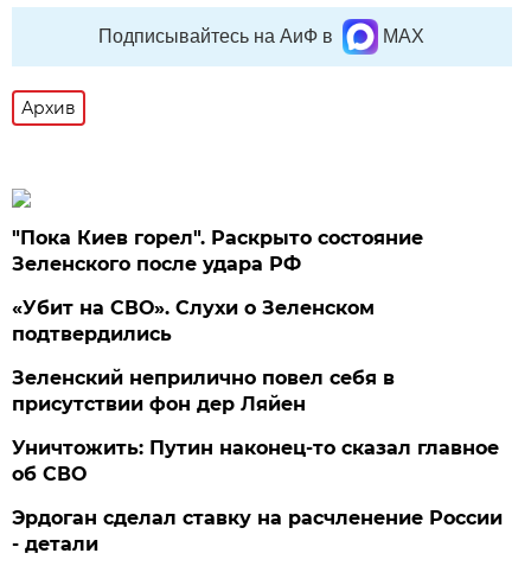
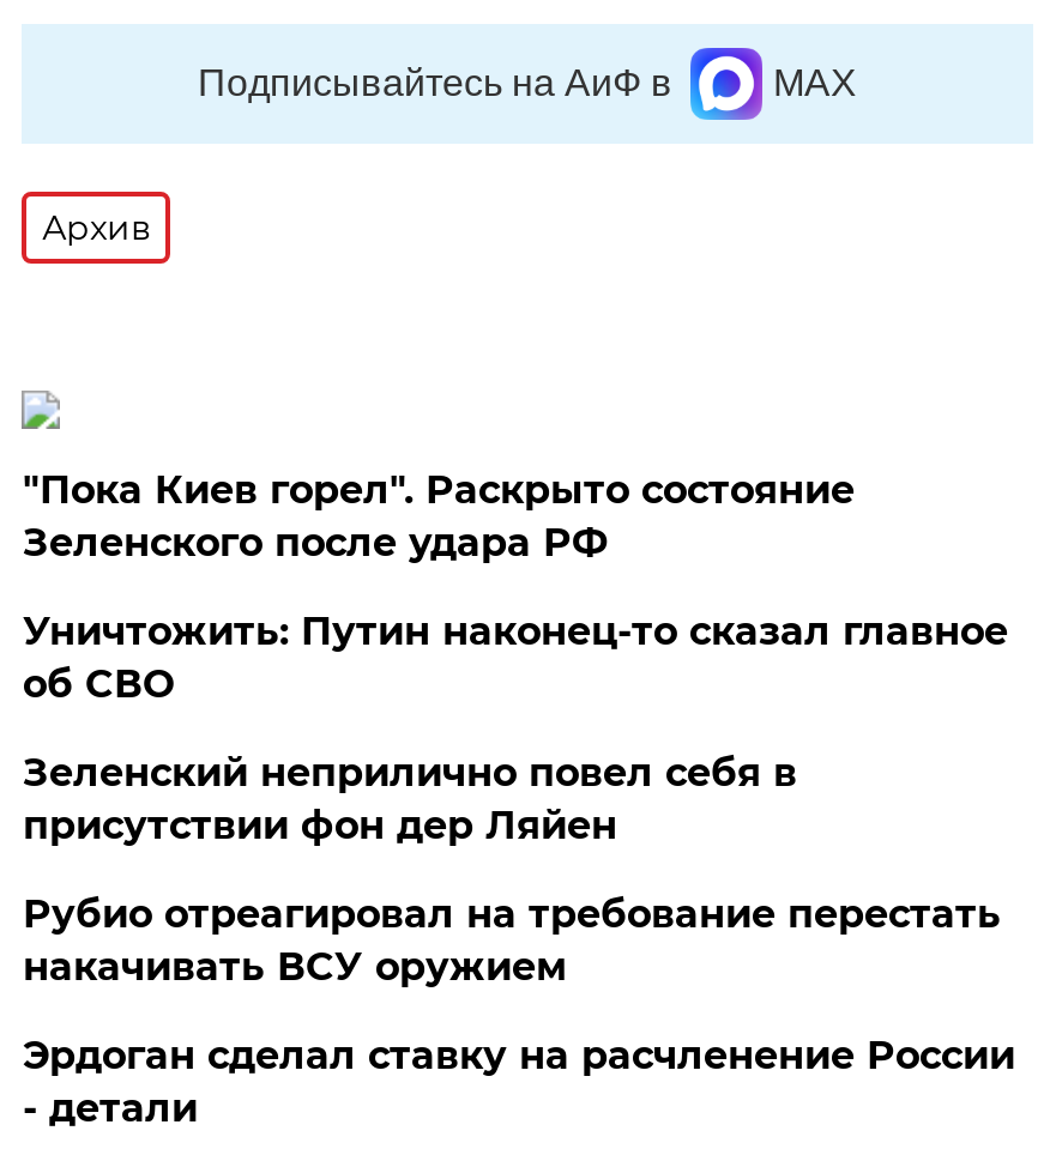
[12,297,375,345] «Убит на СВО». Слухи о Зеленском | подтвердились -> none
none -> [23,891,1001,990] Рубио отреагировал на требование перестать | накачивать ВСУ оружием
moved [12,437,499,485] -> [23,609,1008,707]: Уничтожить: Путин наконец-то сказал главное | об СВО

